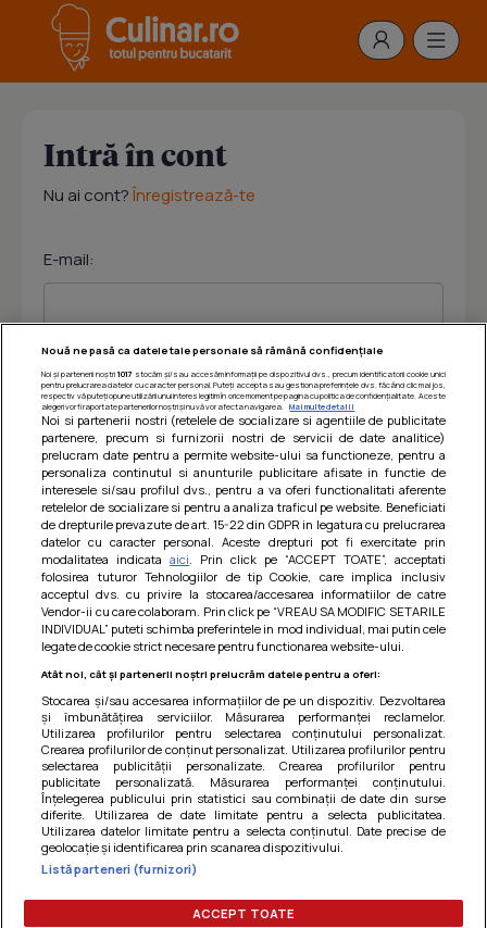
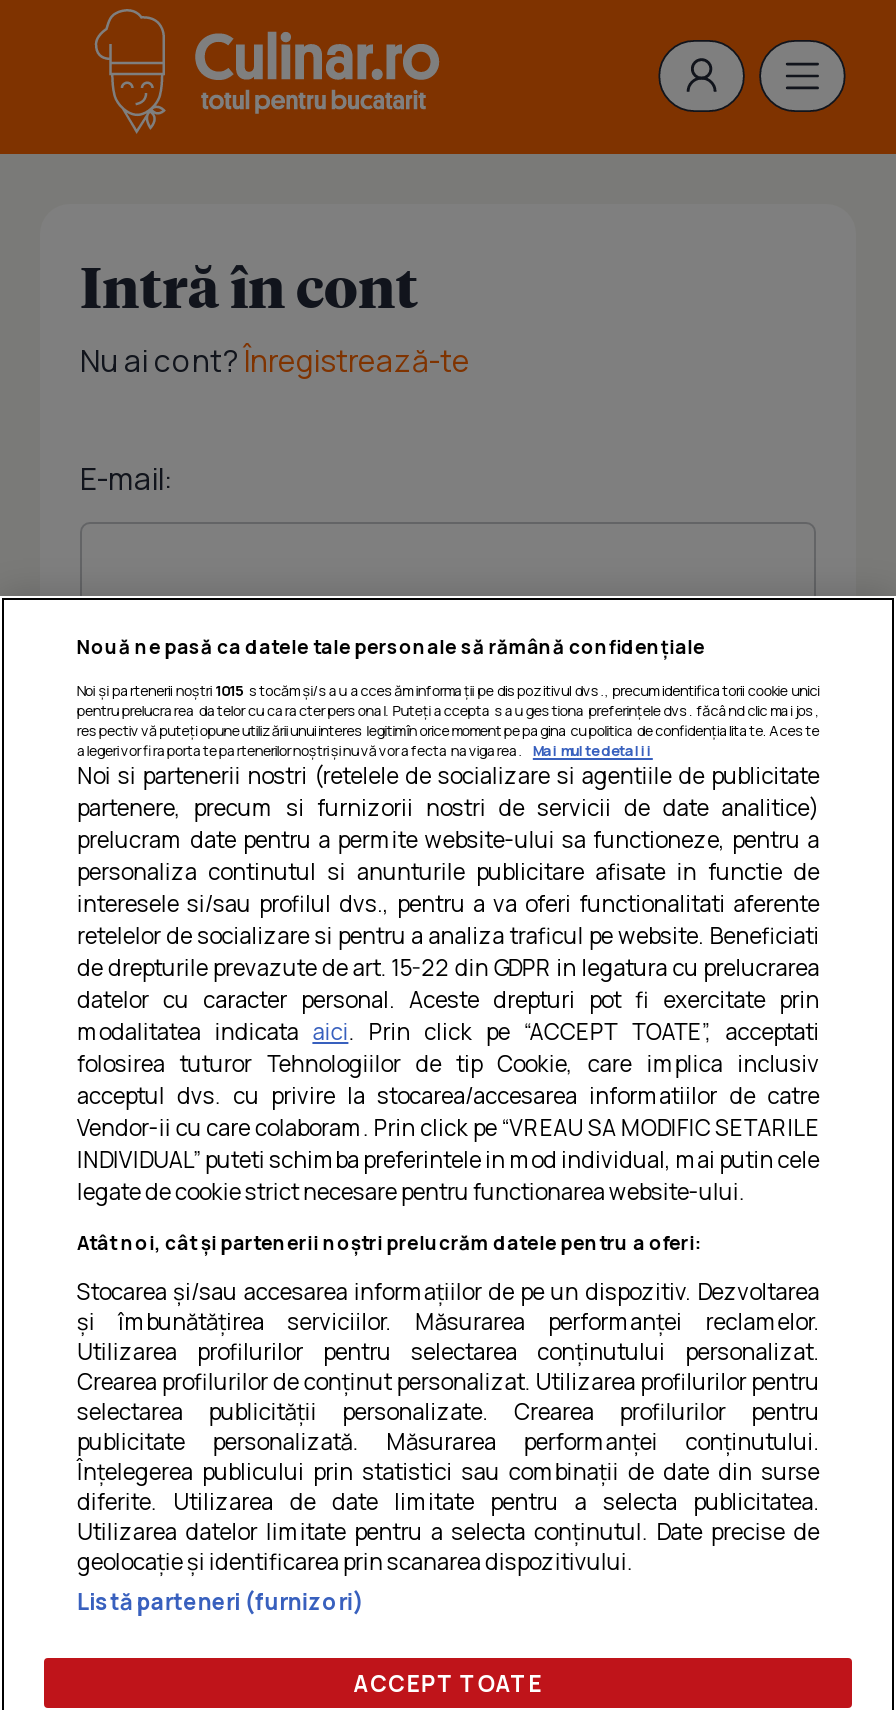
[42,368,445,379] Noi și partenerii noștri 1017 stocăm și/sau accesăm informații pe dispozitivul dvs., precum identificatorii cookie unici -> [77,679,819,699] Noi și partenerii noștri 1015 stocăm și/sau accesăm informații pe dispozitivul dvs., precum identificatorii cookie unici

